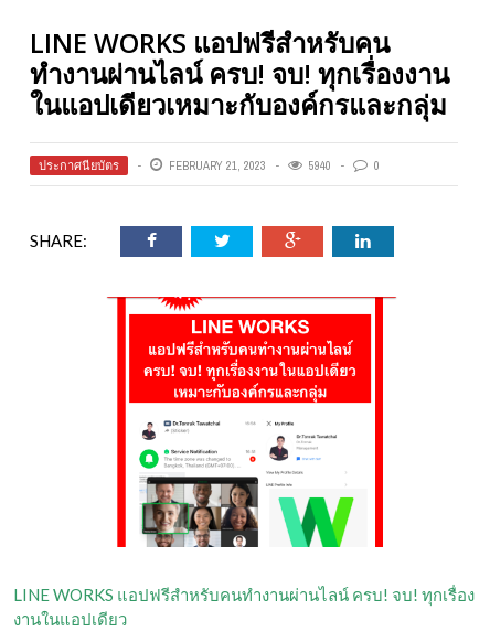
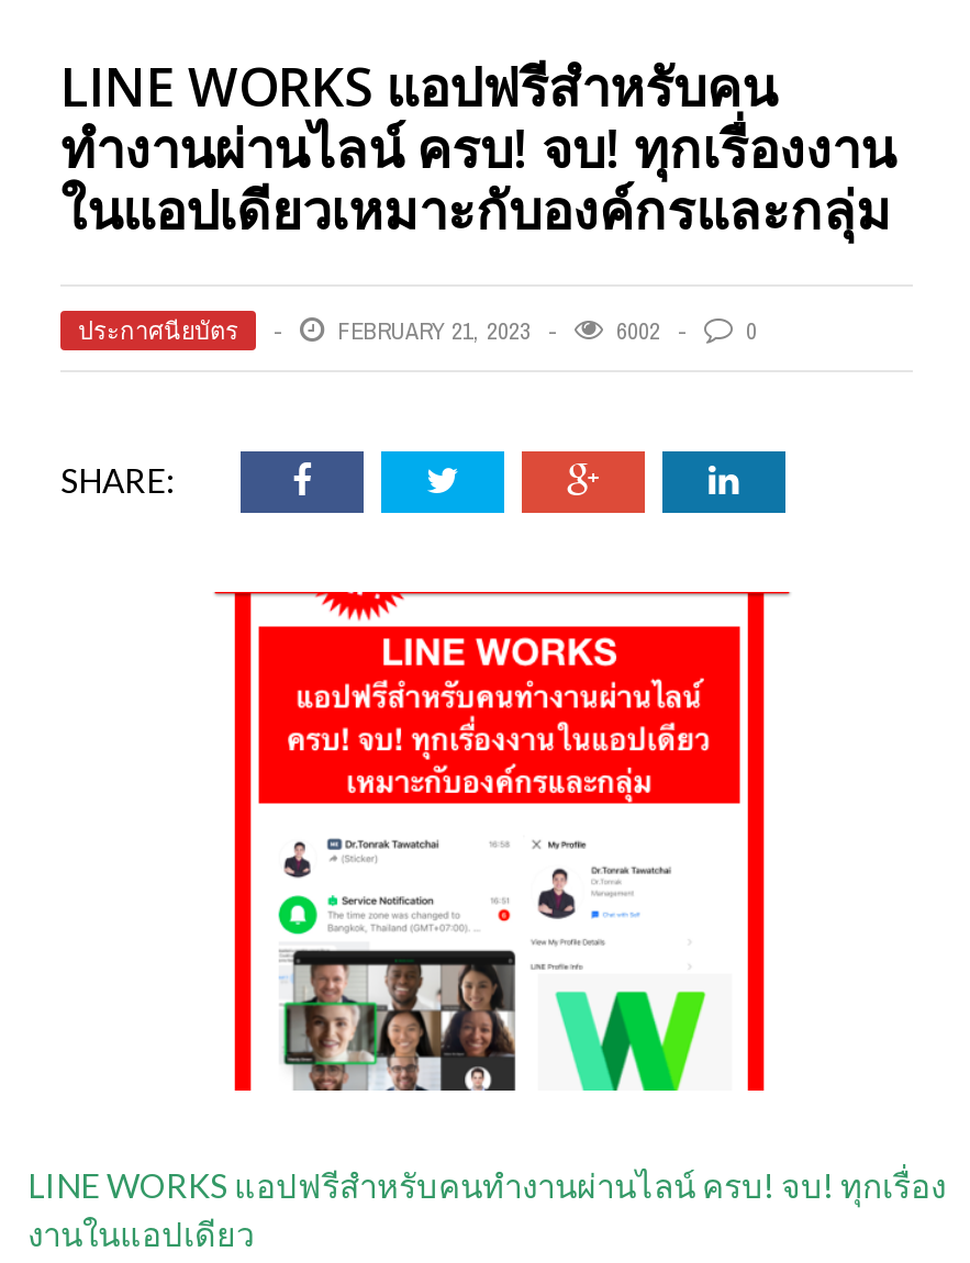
[309,158,331,173] 5940 -> [616,315,660,346] 6002

